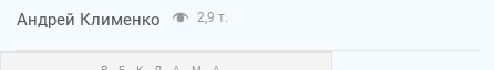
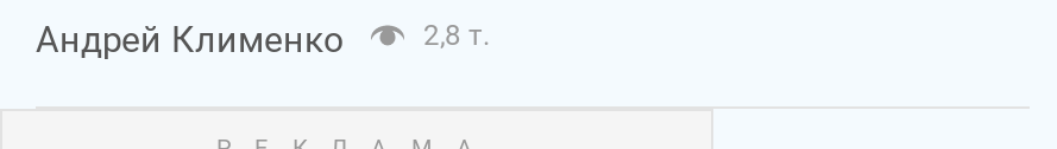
[197,10,228,25] 2,9 т. -> [423,18,490,51] 2,8 т.

